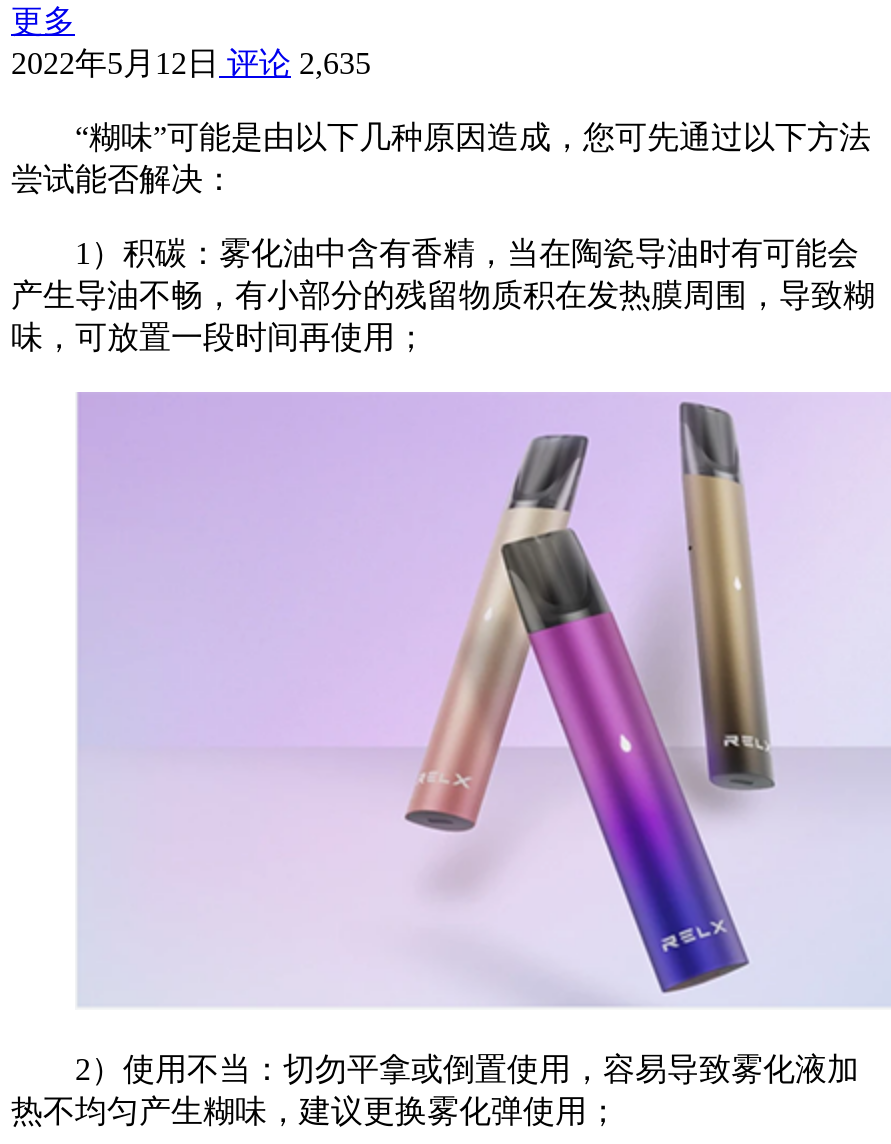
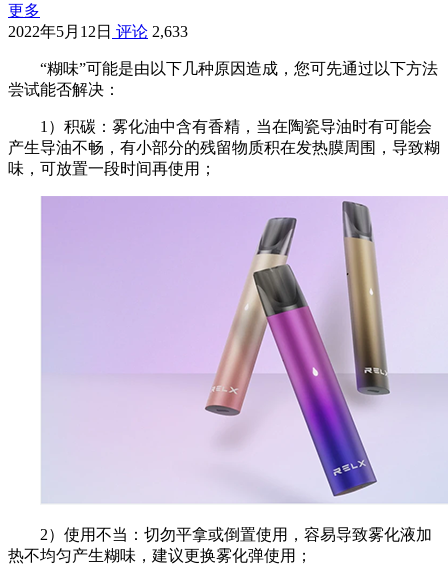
[11,47,371,81] 2022年5月12日评论2,635 -> [8,23,188,40] 2022年5月12日评论2,633

